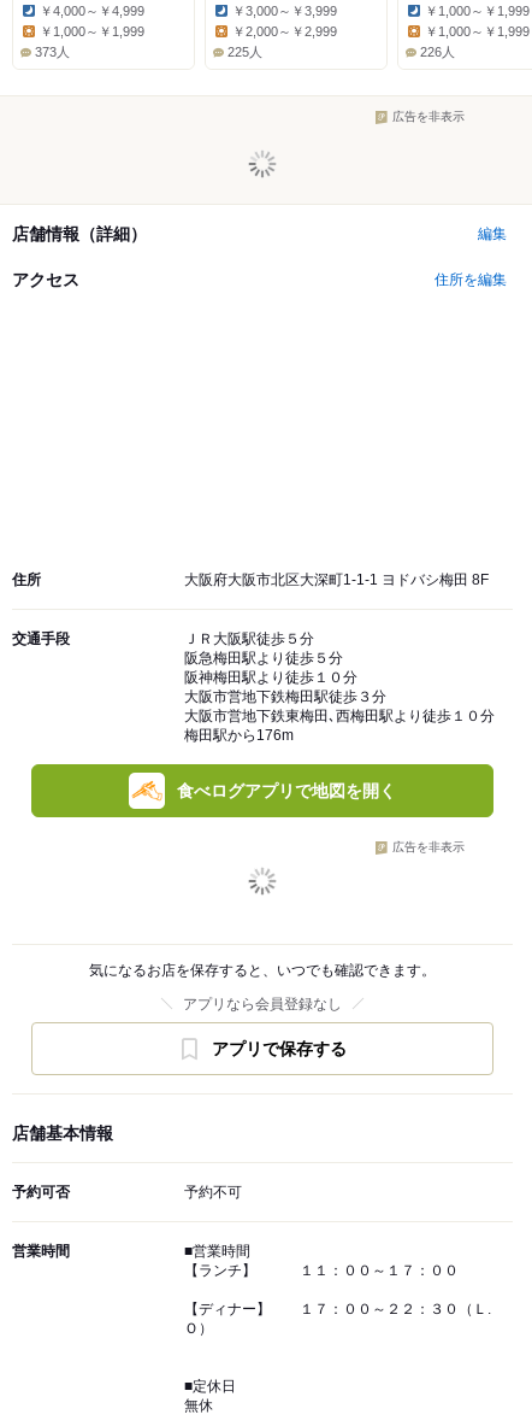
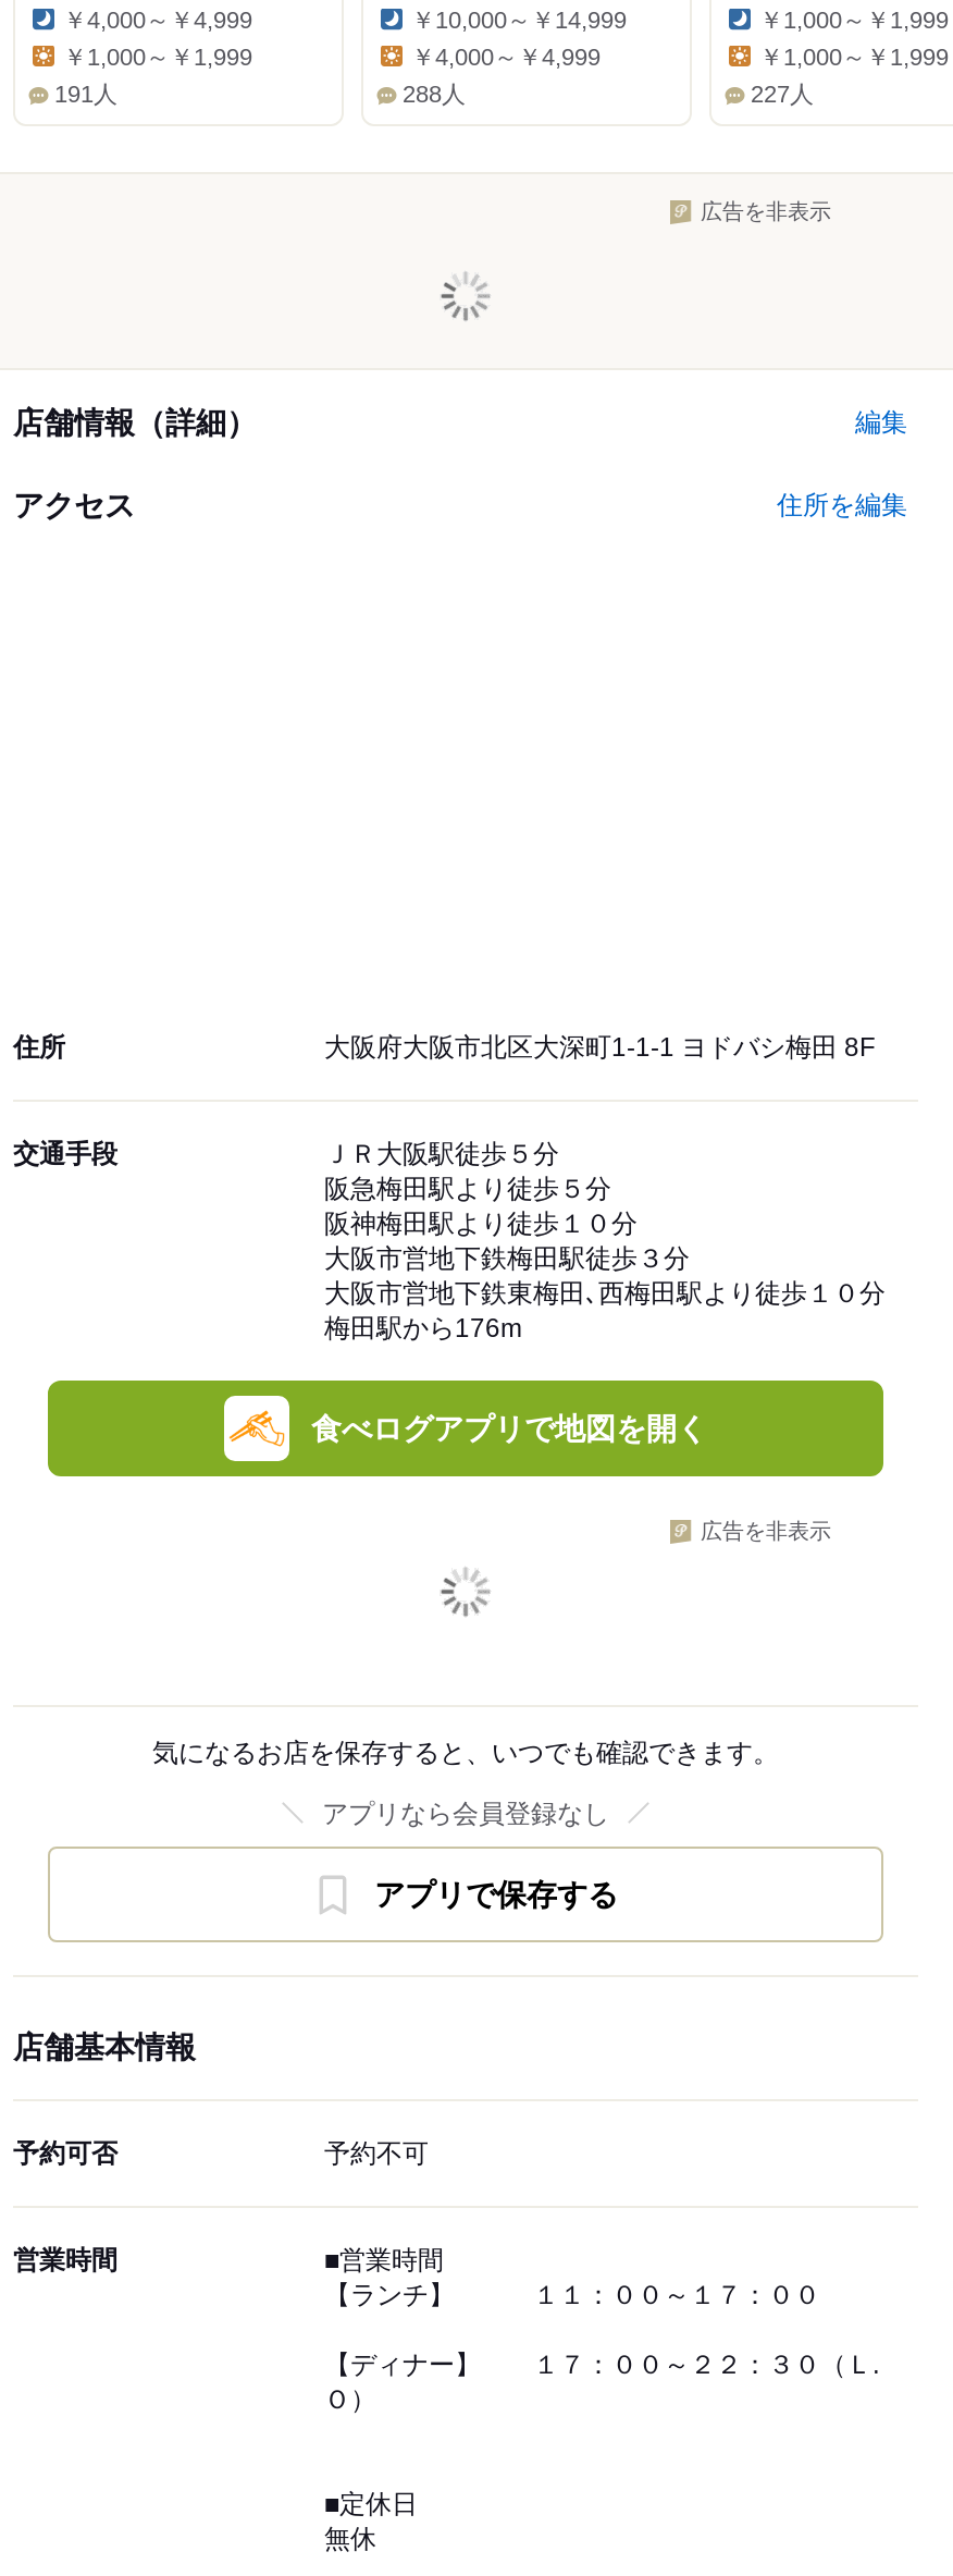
[232,4,337,18] ￥3,000～￥3,999 -> [411,7,627,33] ￥10,000～￥14,999
[232,24,337,39] ￥2,000～￥2,999 -> [411,44,601,70] ￥4,000～￥4,999
[35,45,70,59] 373人 -> [54,81,117,107] 191人
[227,45,262,59] 225人 -> [403,81,466,107] 288人
[420,45,455,59] 226人 -> [751,81,814,107] 227人

